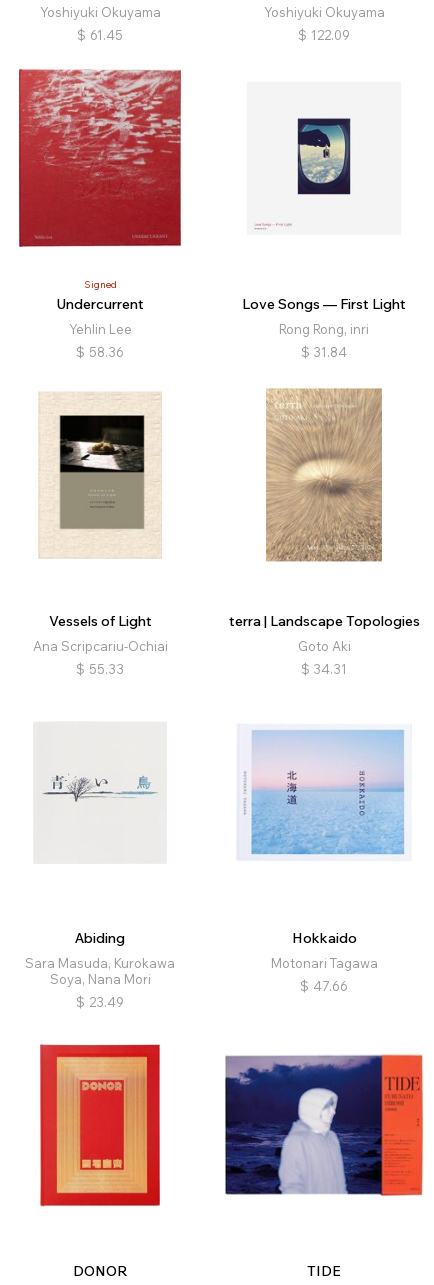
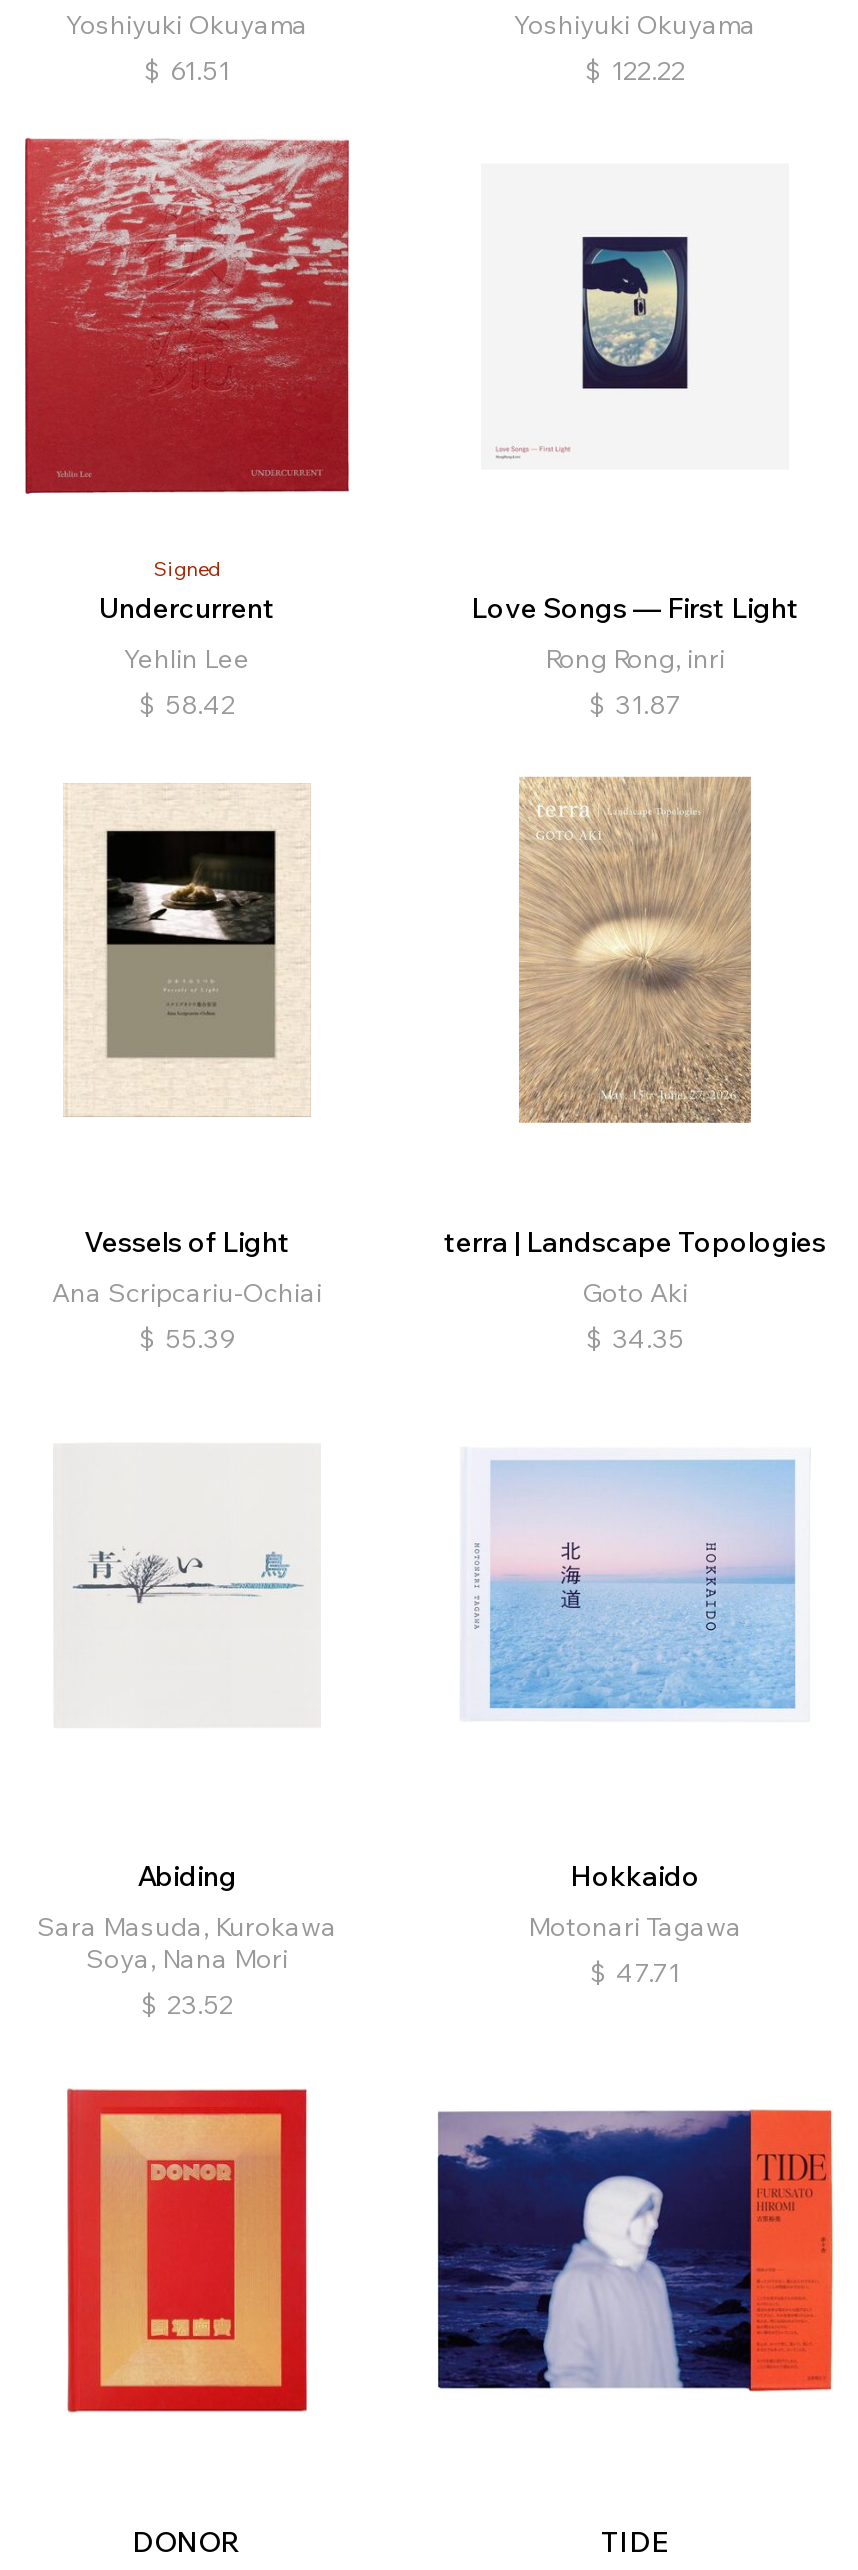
[77,27,123,43] $ 61.45 -> [144,54,230,86] $ 61.51
[298,27,350,43] $ 122.09 -> [585,54,685,86] $ 122.22
[76,344,124,360] $ 58.36 -> [139,688,235,720] $ 58.42
[300,344,347,360] $ 31.84 -> [589,688,681,720] $ 31.87
[76,661,124,677] $ 55.33 -> [139,1322,235,1354] $ 55.39
[300,661,347,677] $ 34.31 -> [586,1322,684,1354] $ 34.35
[300,978,348,994] $ 47.66 -> [590,1956,680,1988] $ 47.71
[76,994,124,1010] $ 23.49 -> [141,1988,233,2020] $ 23.52

